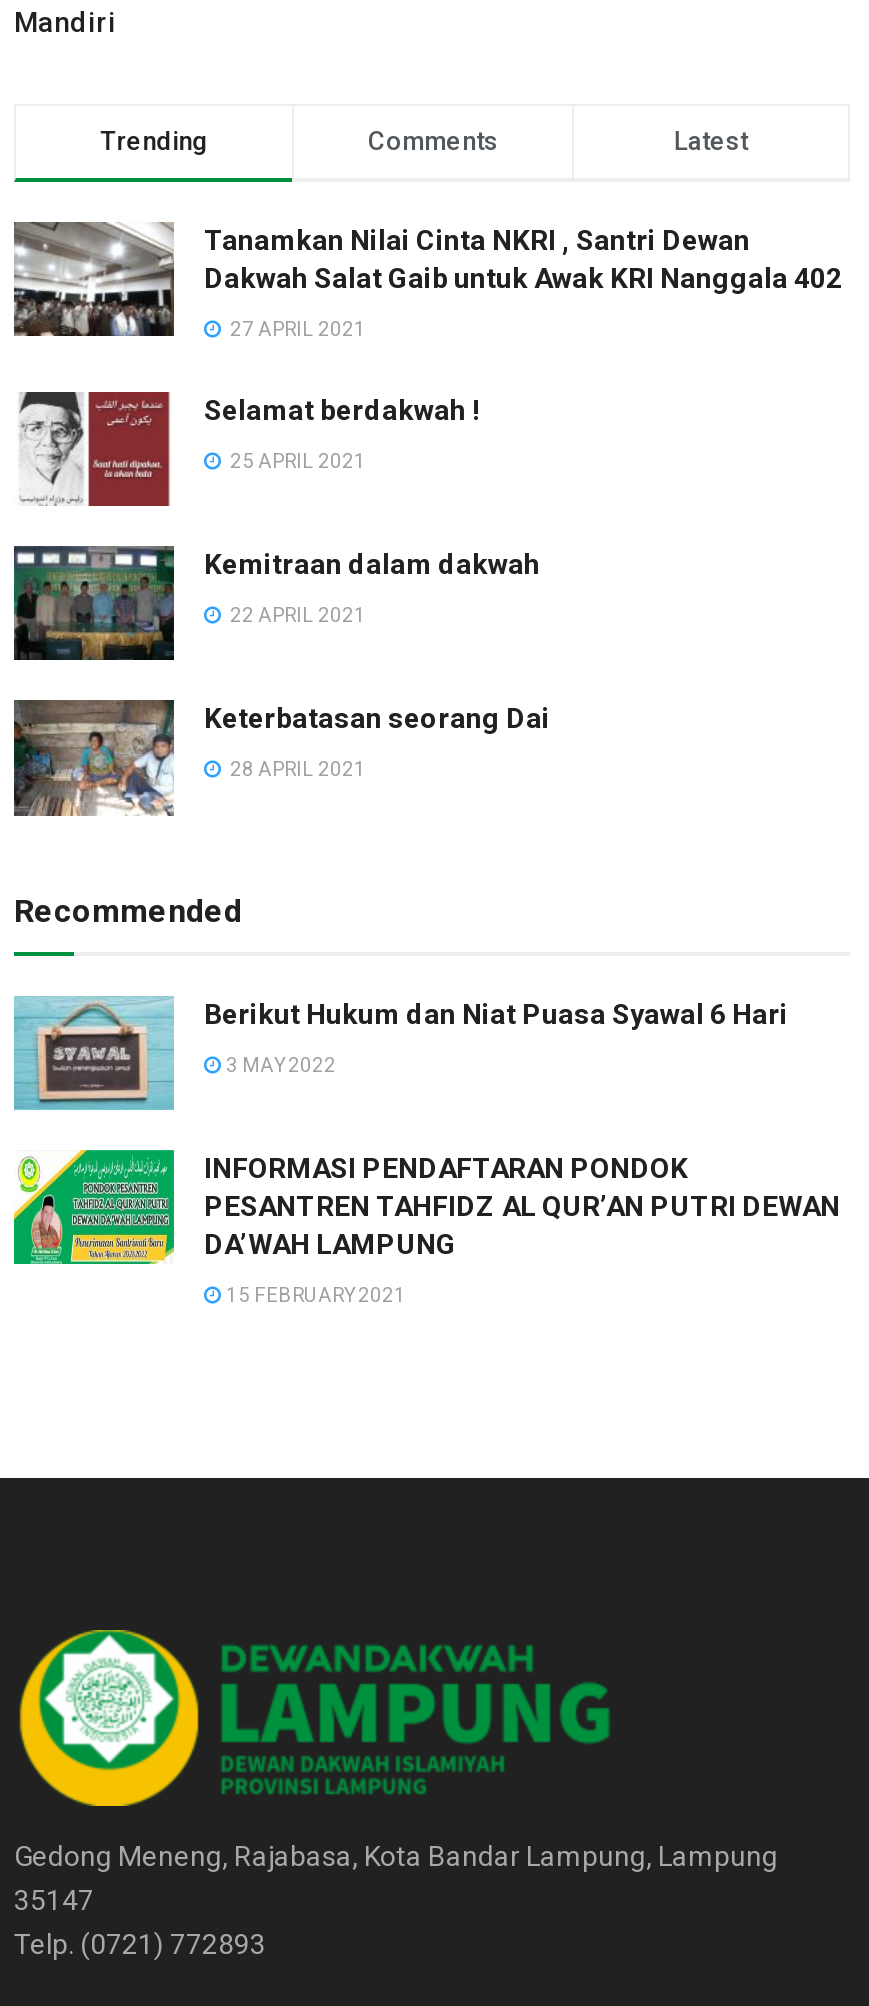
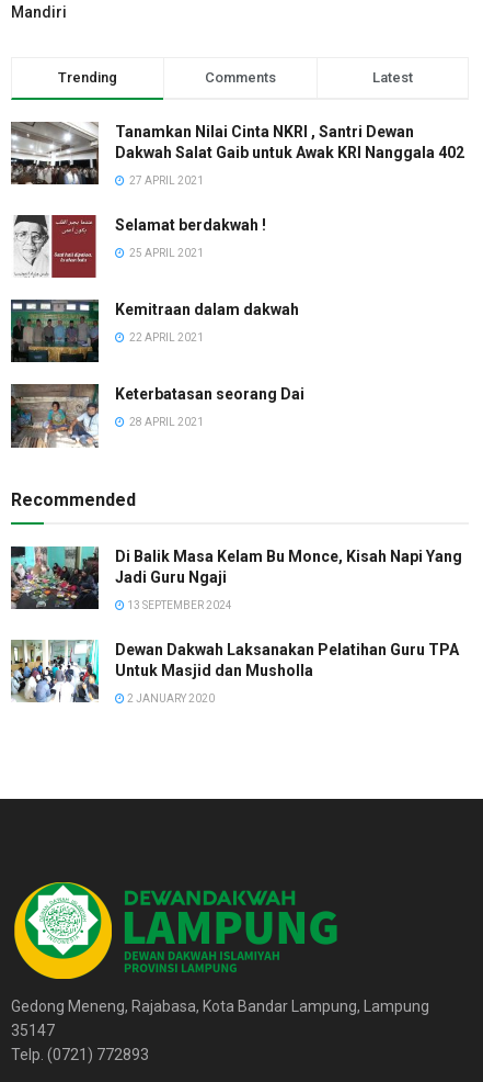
[12,996,788,1112] [image] | Berikut Hukum dan Niat Puasa Syawal 6 Hari -> [10,545,462,610] [image] | Di Balik Masa Kelam Bu Monce, Kisah Napi Yang | Jadi Guru Ngaji
[222,1053,336,1075] 3 MAY 2022 -> [125,599,232,611] 13 SEPTEMBER 2024
[12,1148,840,1280] [image] | INFORMASI PENDAFTARAN PONDOK | PESANTREN TAHFIDZ AL QUR’AN PUTRI DEWAN | DA’WAH LAMPUNG -> [10,631,459,703] [image] | Dewan Dakwah Laksanakan Pelatihan Guru TPA | Untuk Masjid dan Musholla
[222,1283,406,1305] 15 FEBRUARY 2021 -> [125,692,215,704] 2 JANUARY 2020

